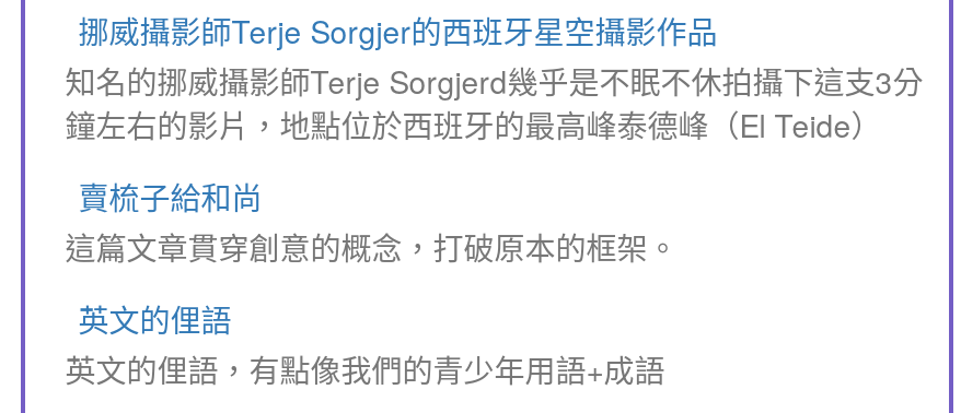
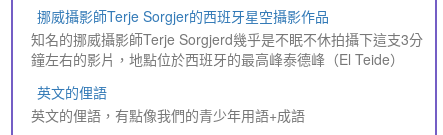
[65,176,678,270] 賣梳子給和尚 | 這篇文章貫穿創意的概念，打破原本的框架。 -> none

